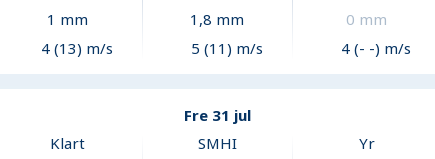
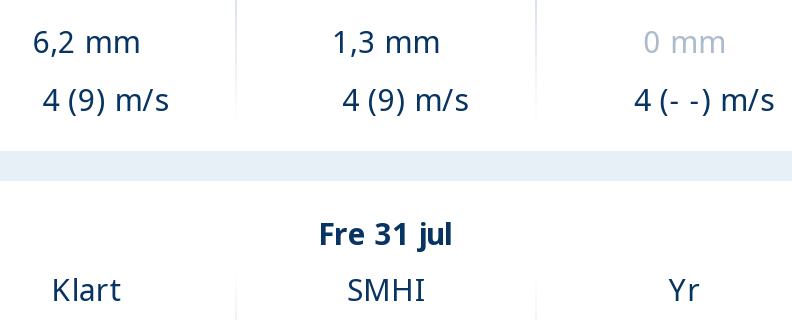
[47,9,88,29] 1 mm -> [32,21,140,61] 6,2 mm
[190,9,244,29] 1,8 mm -> [332,21,440,61] 1,3 mm
[41,37,113,57] 4 (13) m/s -> [42,78,168,118] 4 (9) m/s
[191,37,263,57] 5 (11) m/s -> [342,78,468,118] 4 (9) m/s

